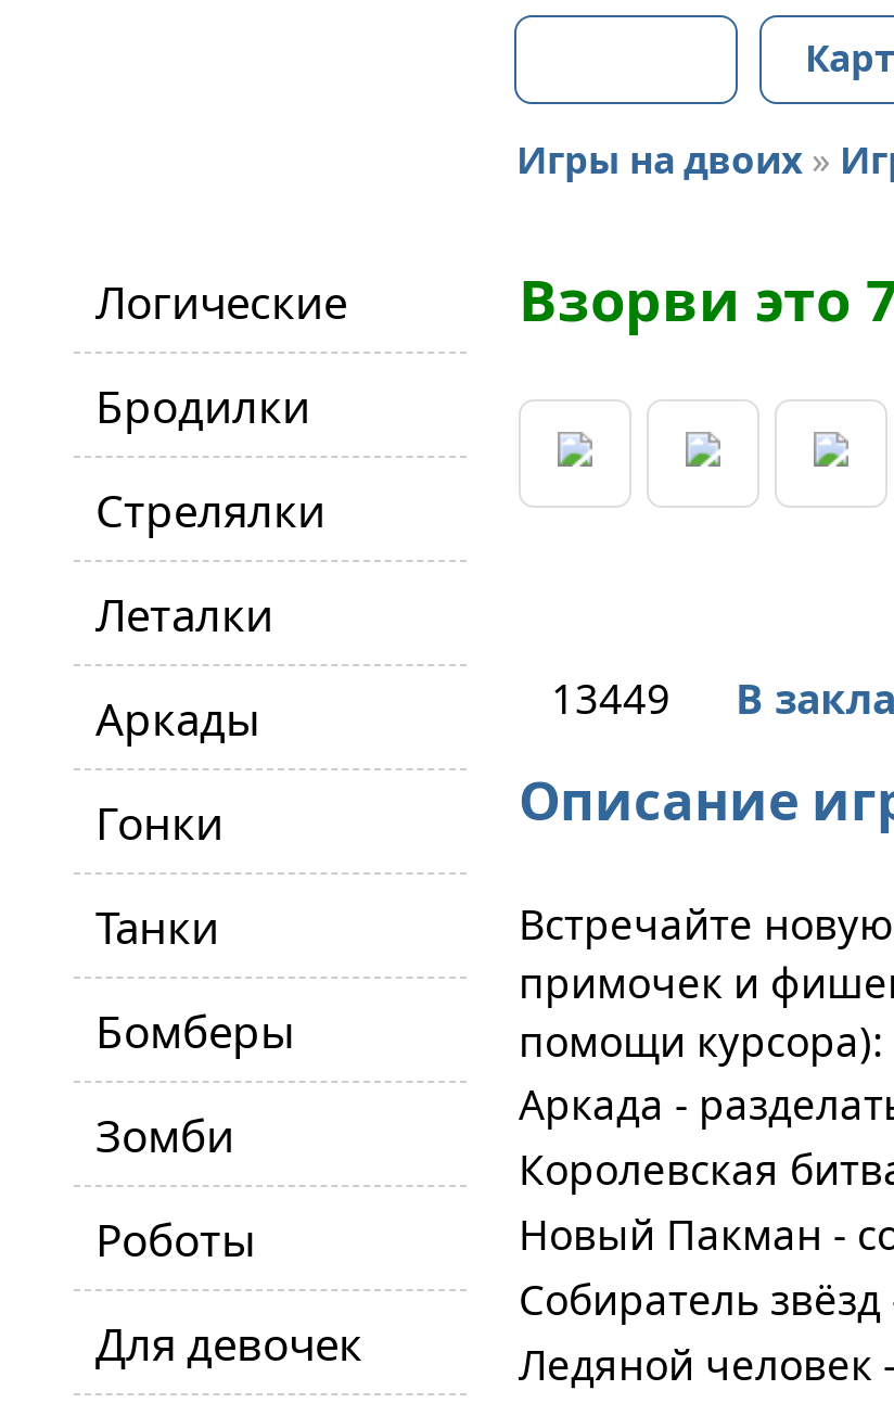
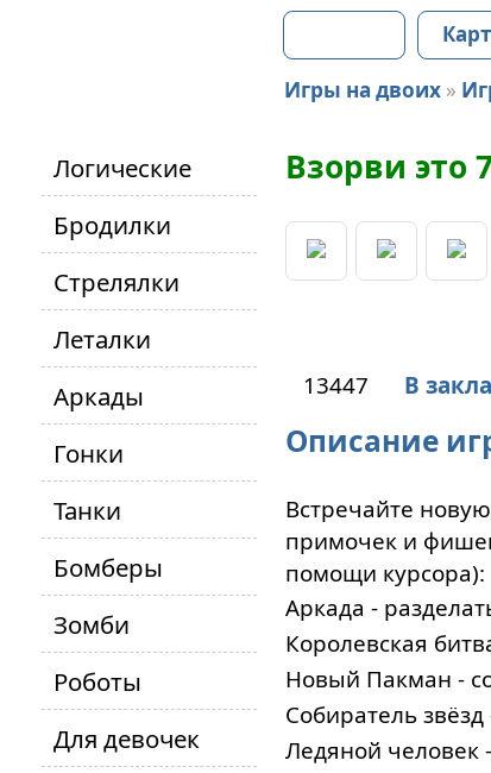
[529,671,681,727] 13449 -> [291,370,374,401] 13447

